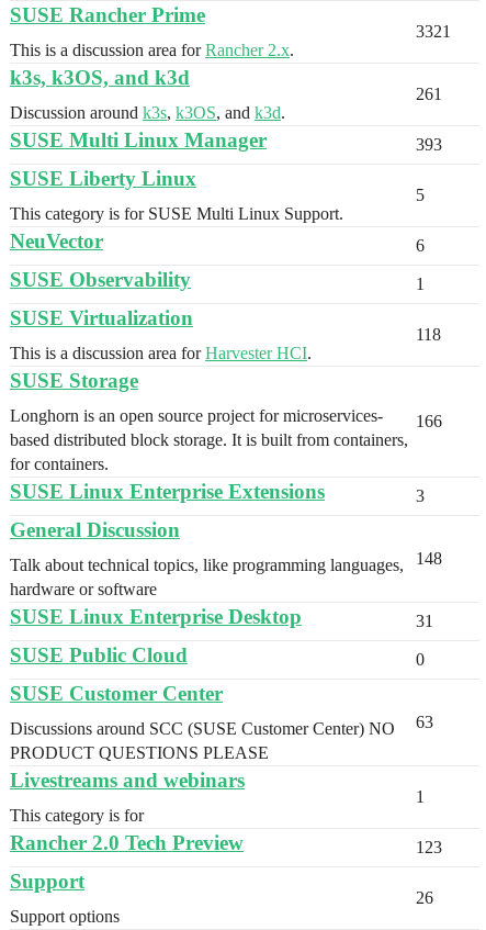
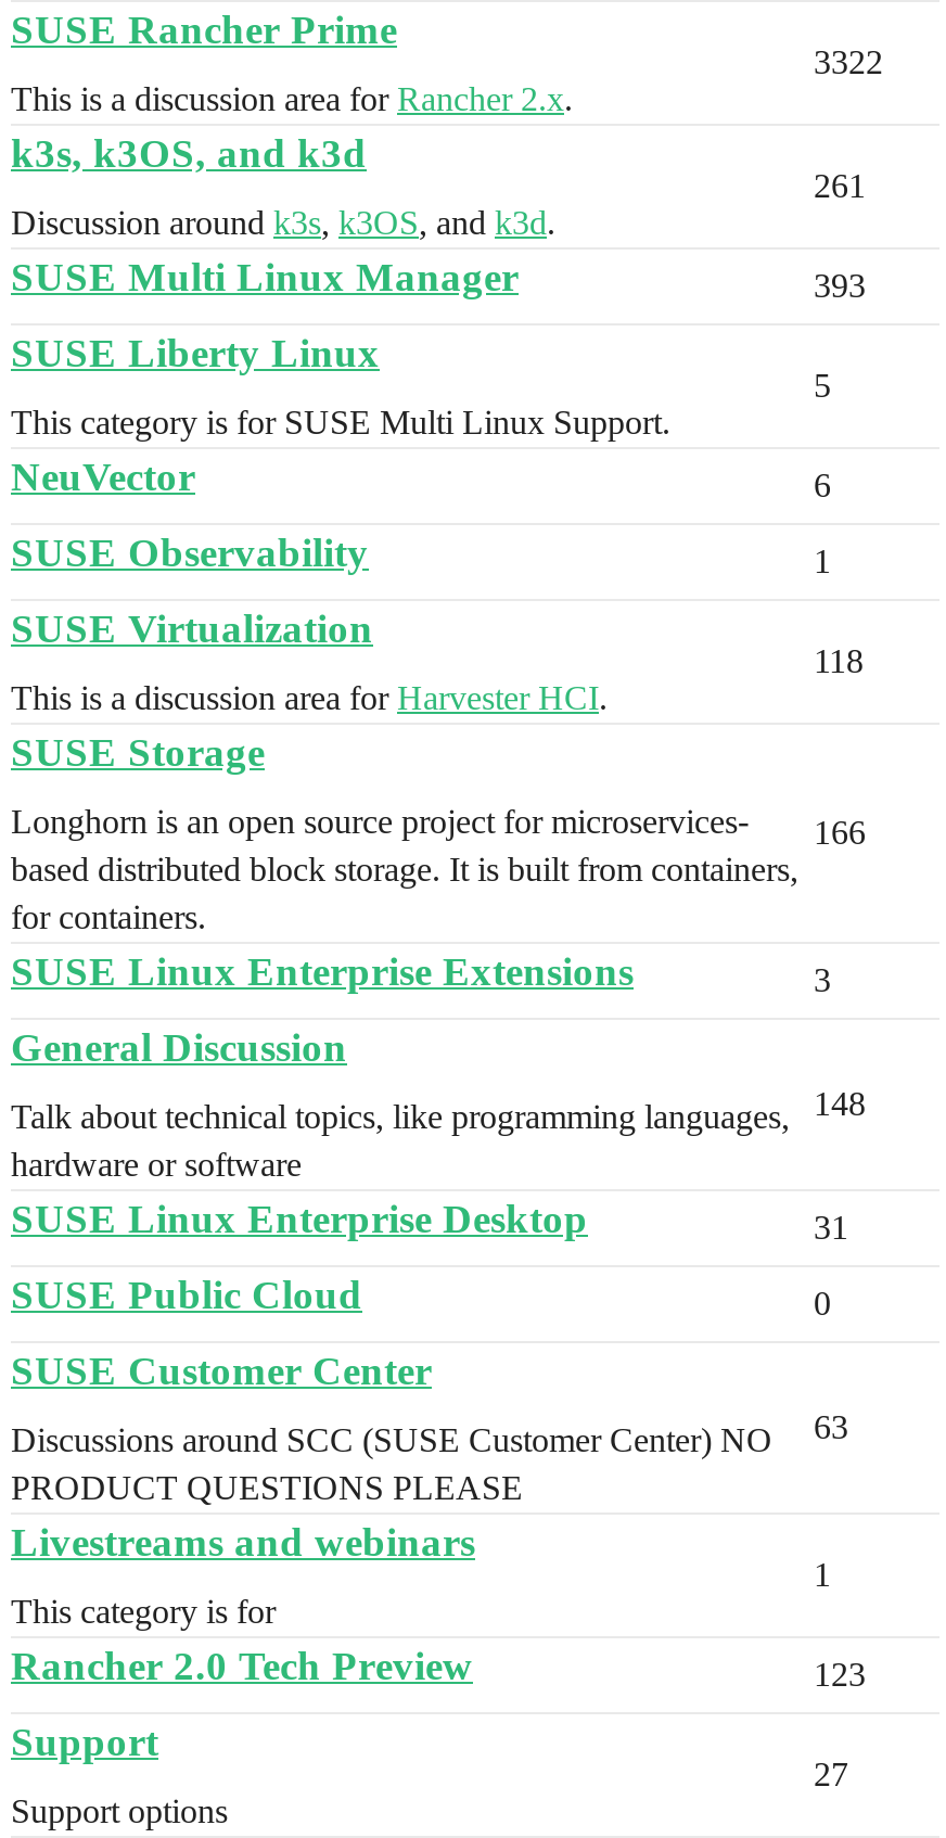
[416,22,451,41] 3321 -> [814,43,883,80] 3322
[416,888,433,907] 26 -> [814,1756,848,1792] 27

